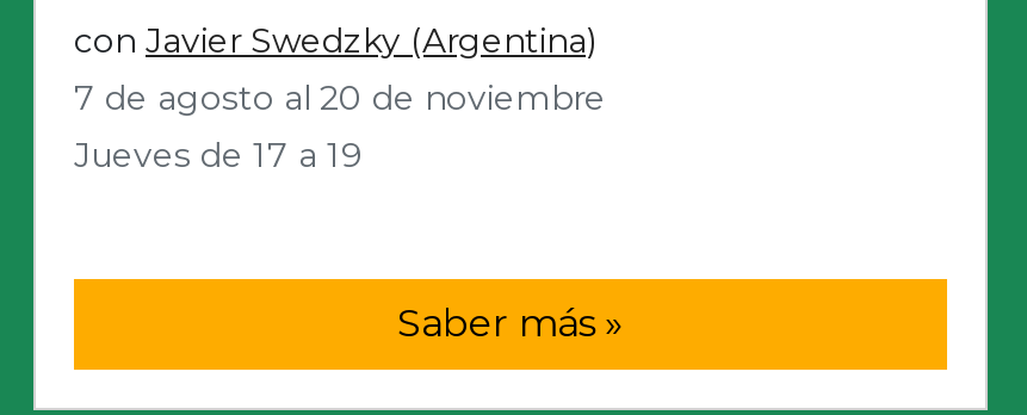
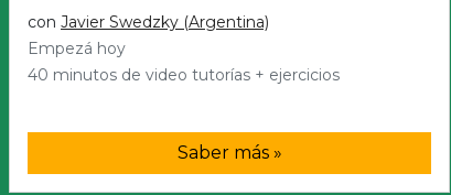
[74,76,606,176] 7 de agosto al 20 de noviembre | Jueves de 17 a 19 -> [28,39,340,85] Empezá hoy | 40 minutos de video tutorías + ejercicios

